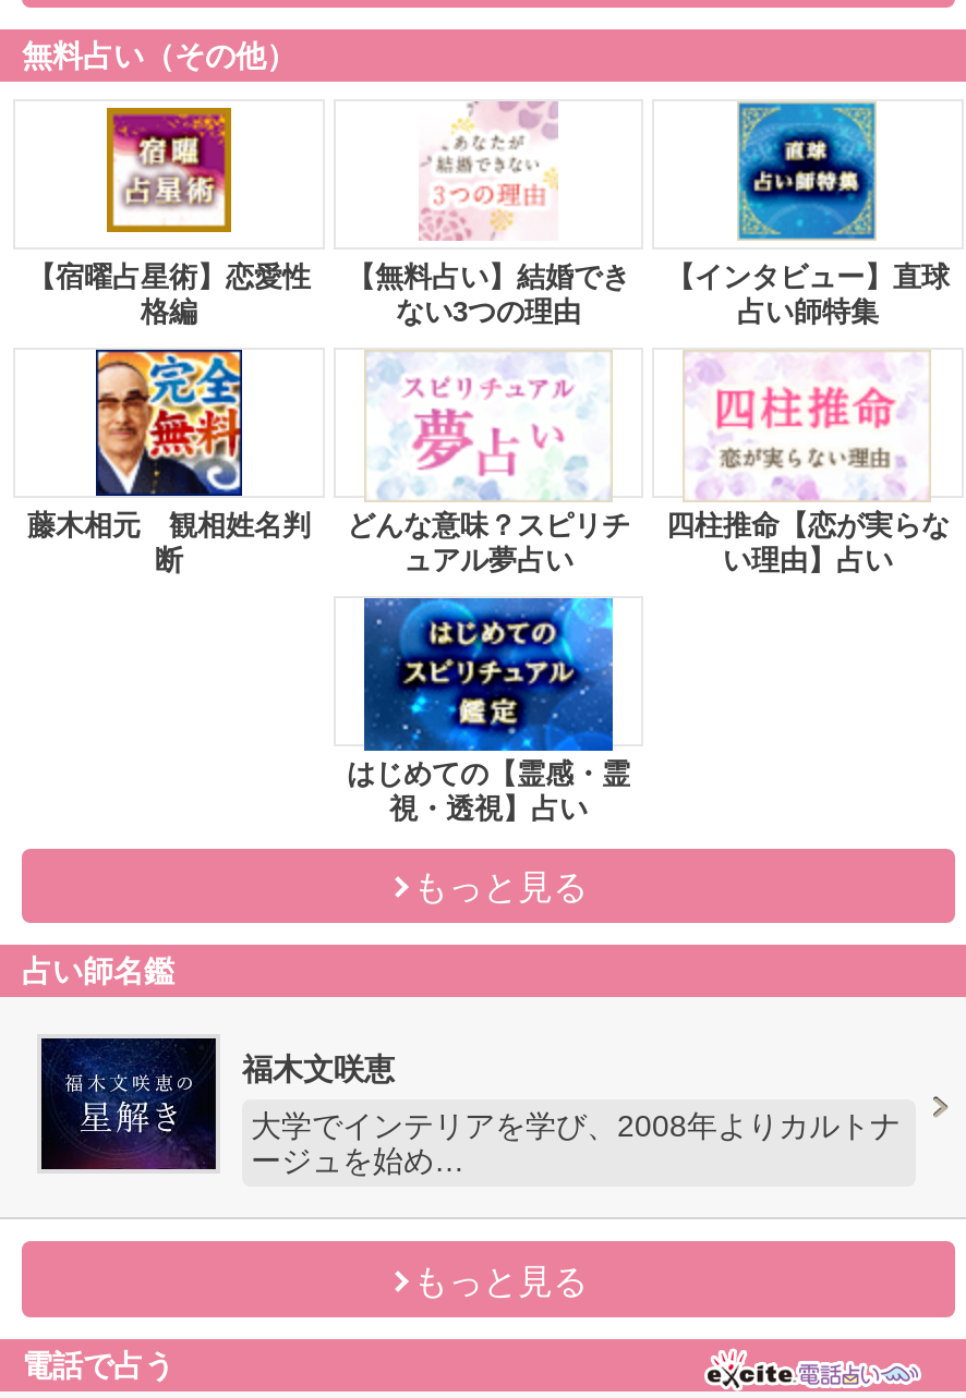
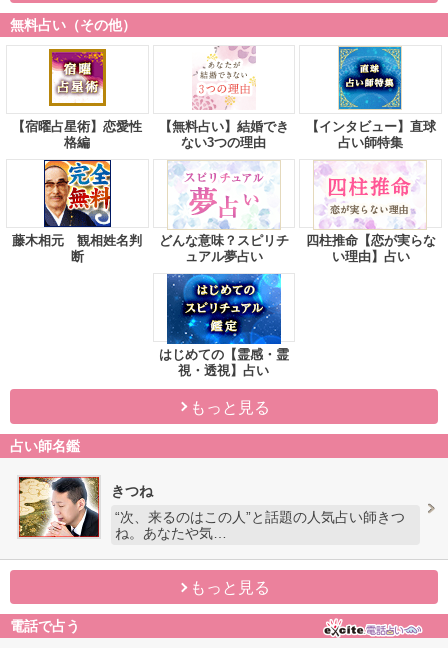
[39,1035,395,1172] [image] | 福木文咲恵 -> [18,476,153,538] [image] | きつね
[251,1109,901,1178] 大学でインテリアを学び、2008年よりカルトナ | ージュを始め… -> [115,509,405,541] “次、来るのはこの人”と話題の人気占い師きつ | ね。あなたや気…

